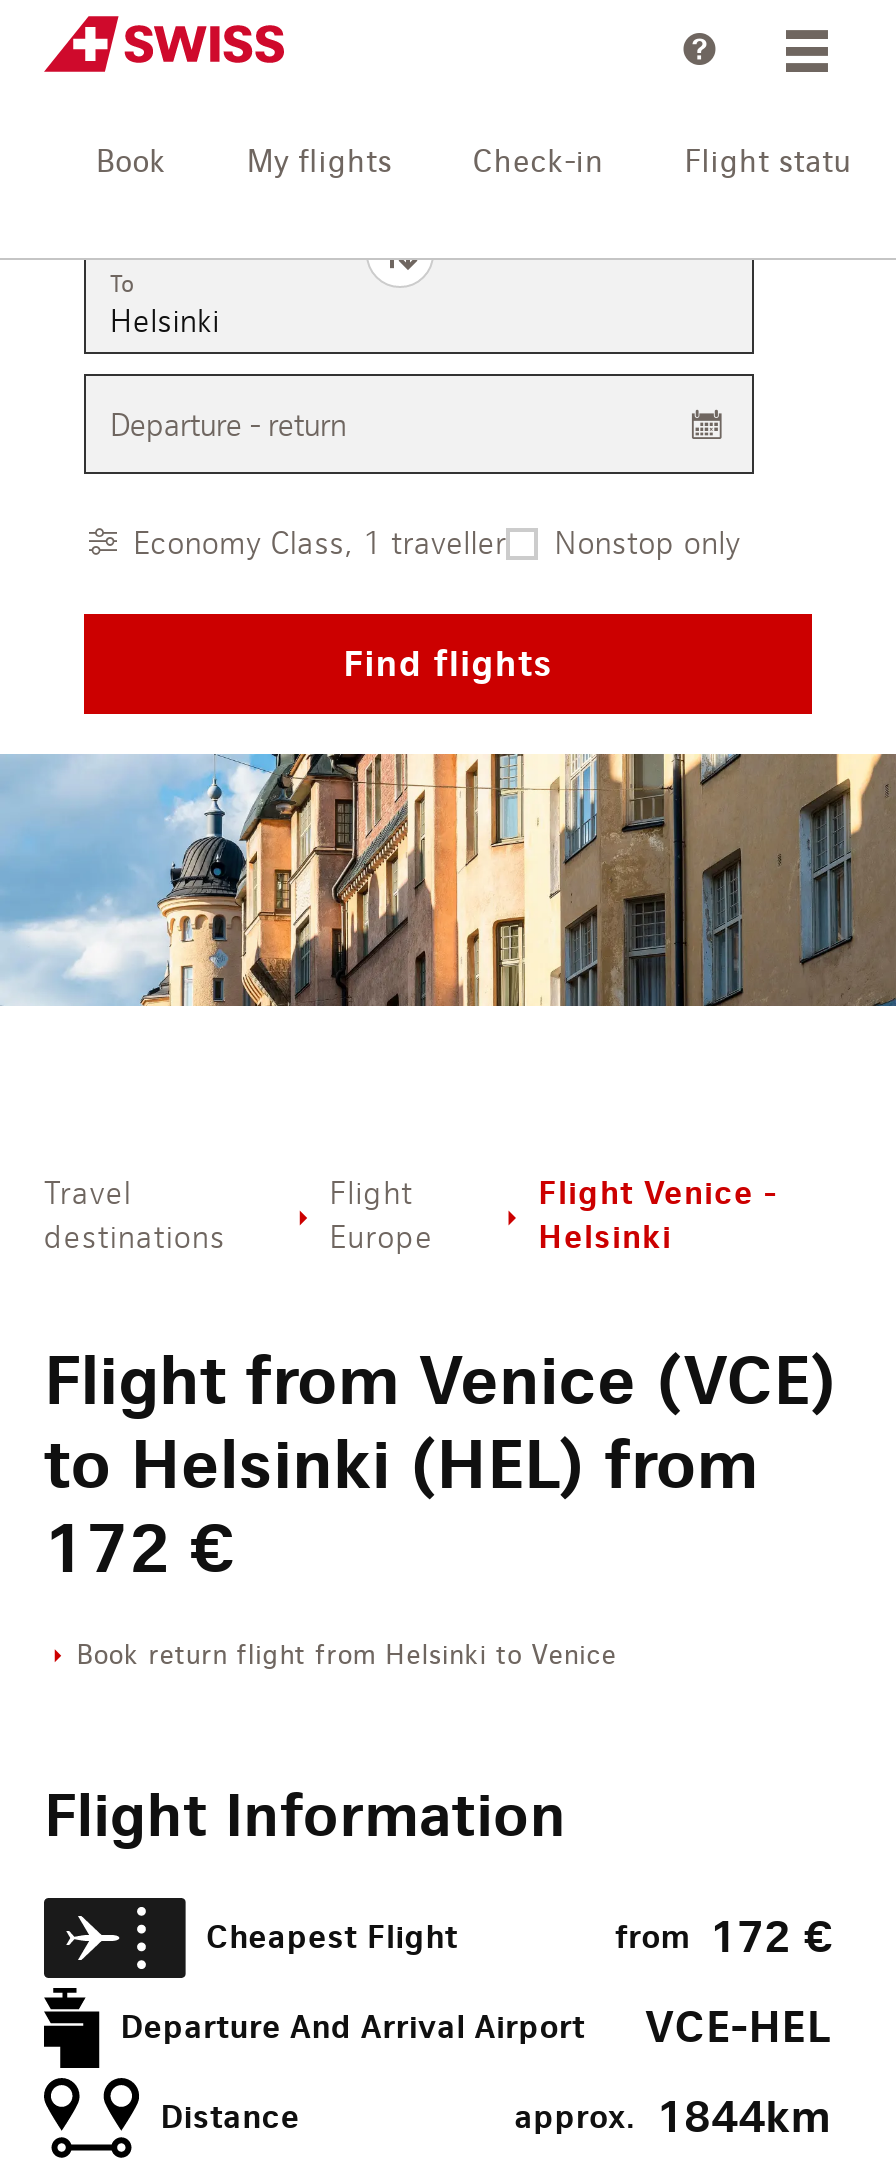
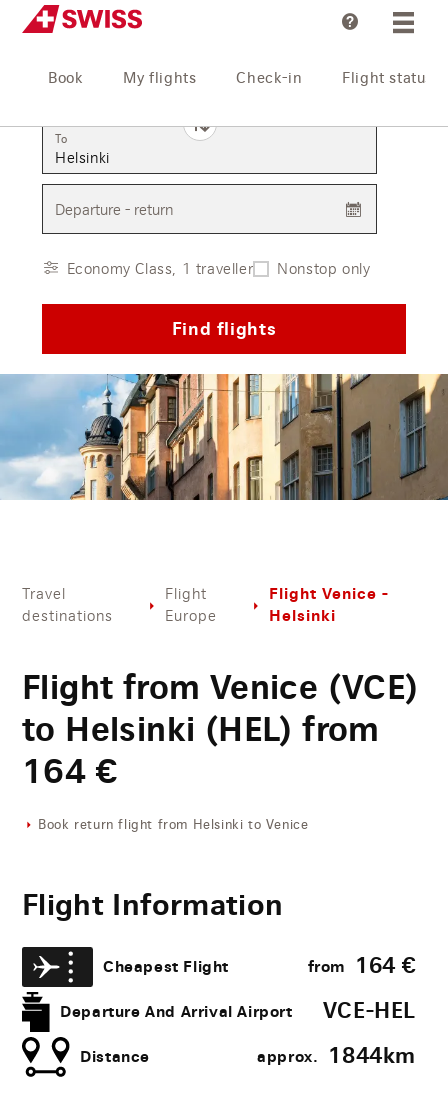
[44,1506,234,1592] 172 € -> [22,750,117,793] 164 €
[615,1910,832,1966] from 172 € -> [308,952,416,980] from 164 €

